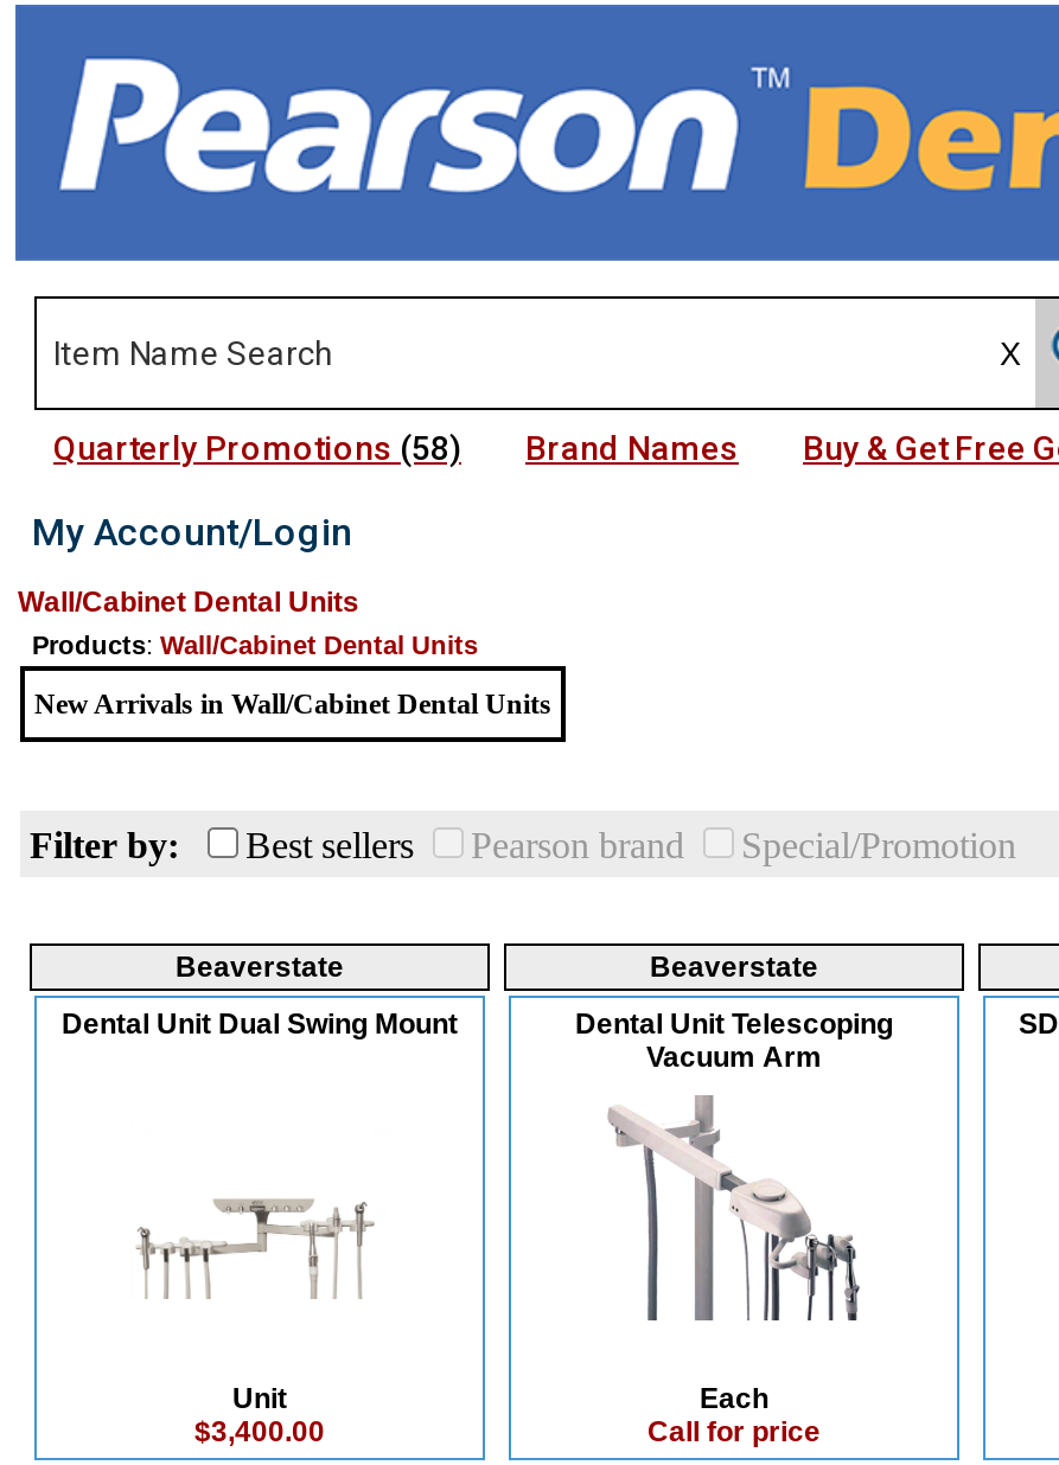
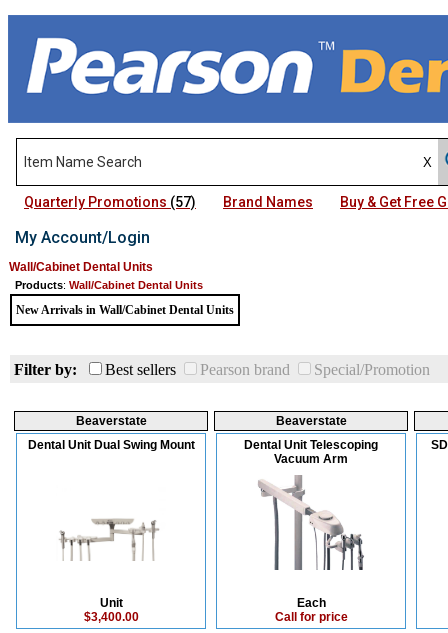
[53,429,461,467] Quarterly Promotions (58) -> [24,194,196,210] Quarterly Promotions (57)

